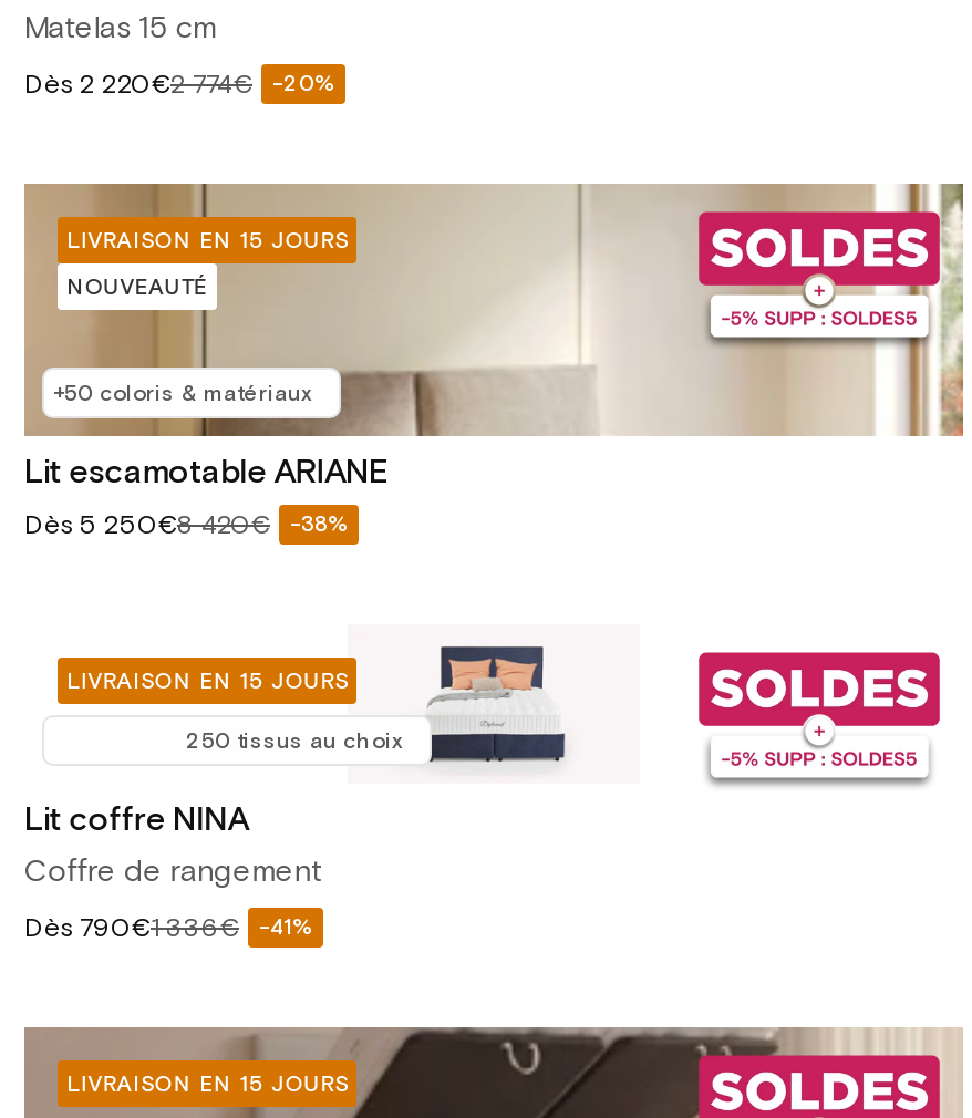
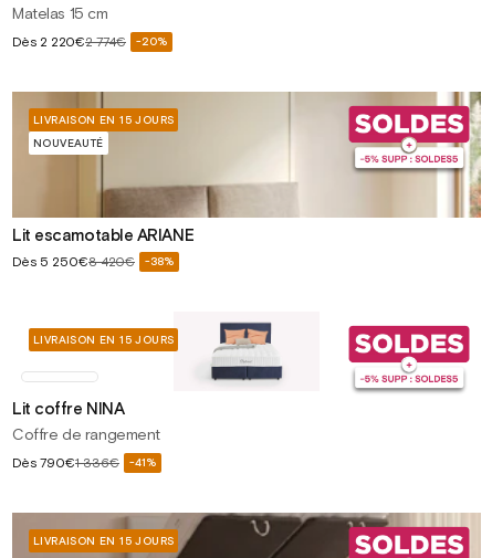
[53,379,312,407] +50 coloris & matériaux -> none
[186,726,403,755] 250 tissus au choix -> none

